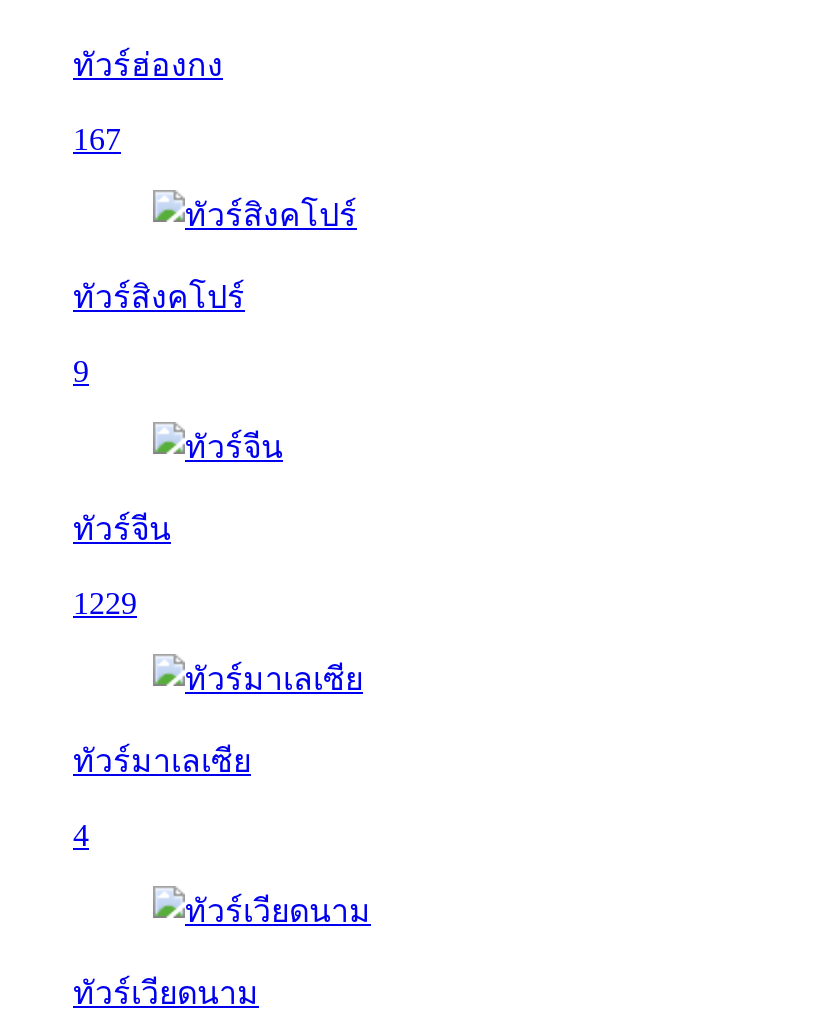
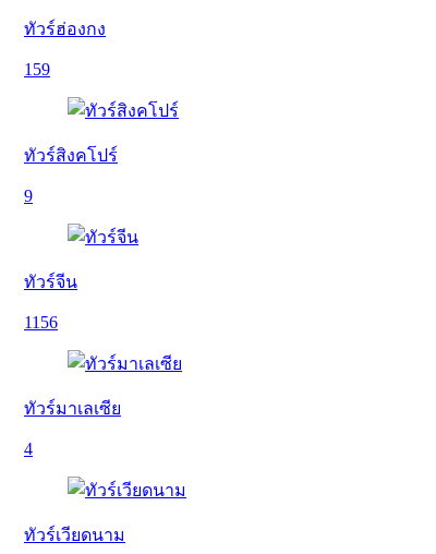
[73,122,121,156] 167 -> [24,60,50,79] 159
[73,586,137,620] 1229 -> [24,313,58,332] 1156

